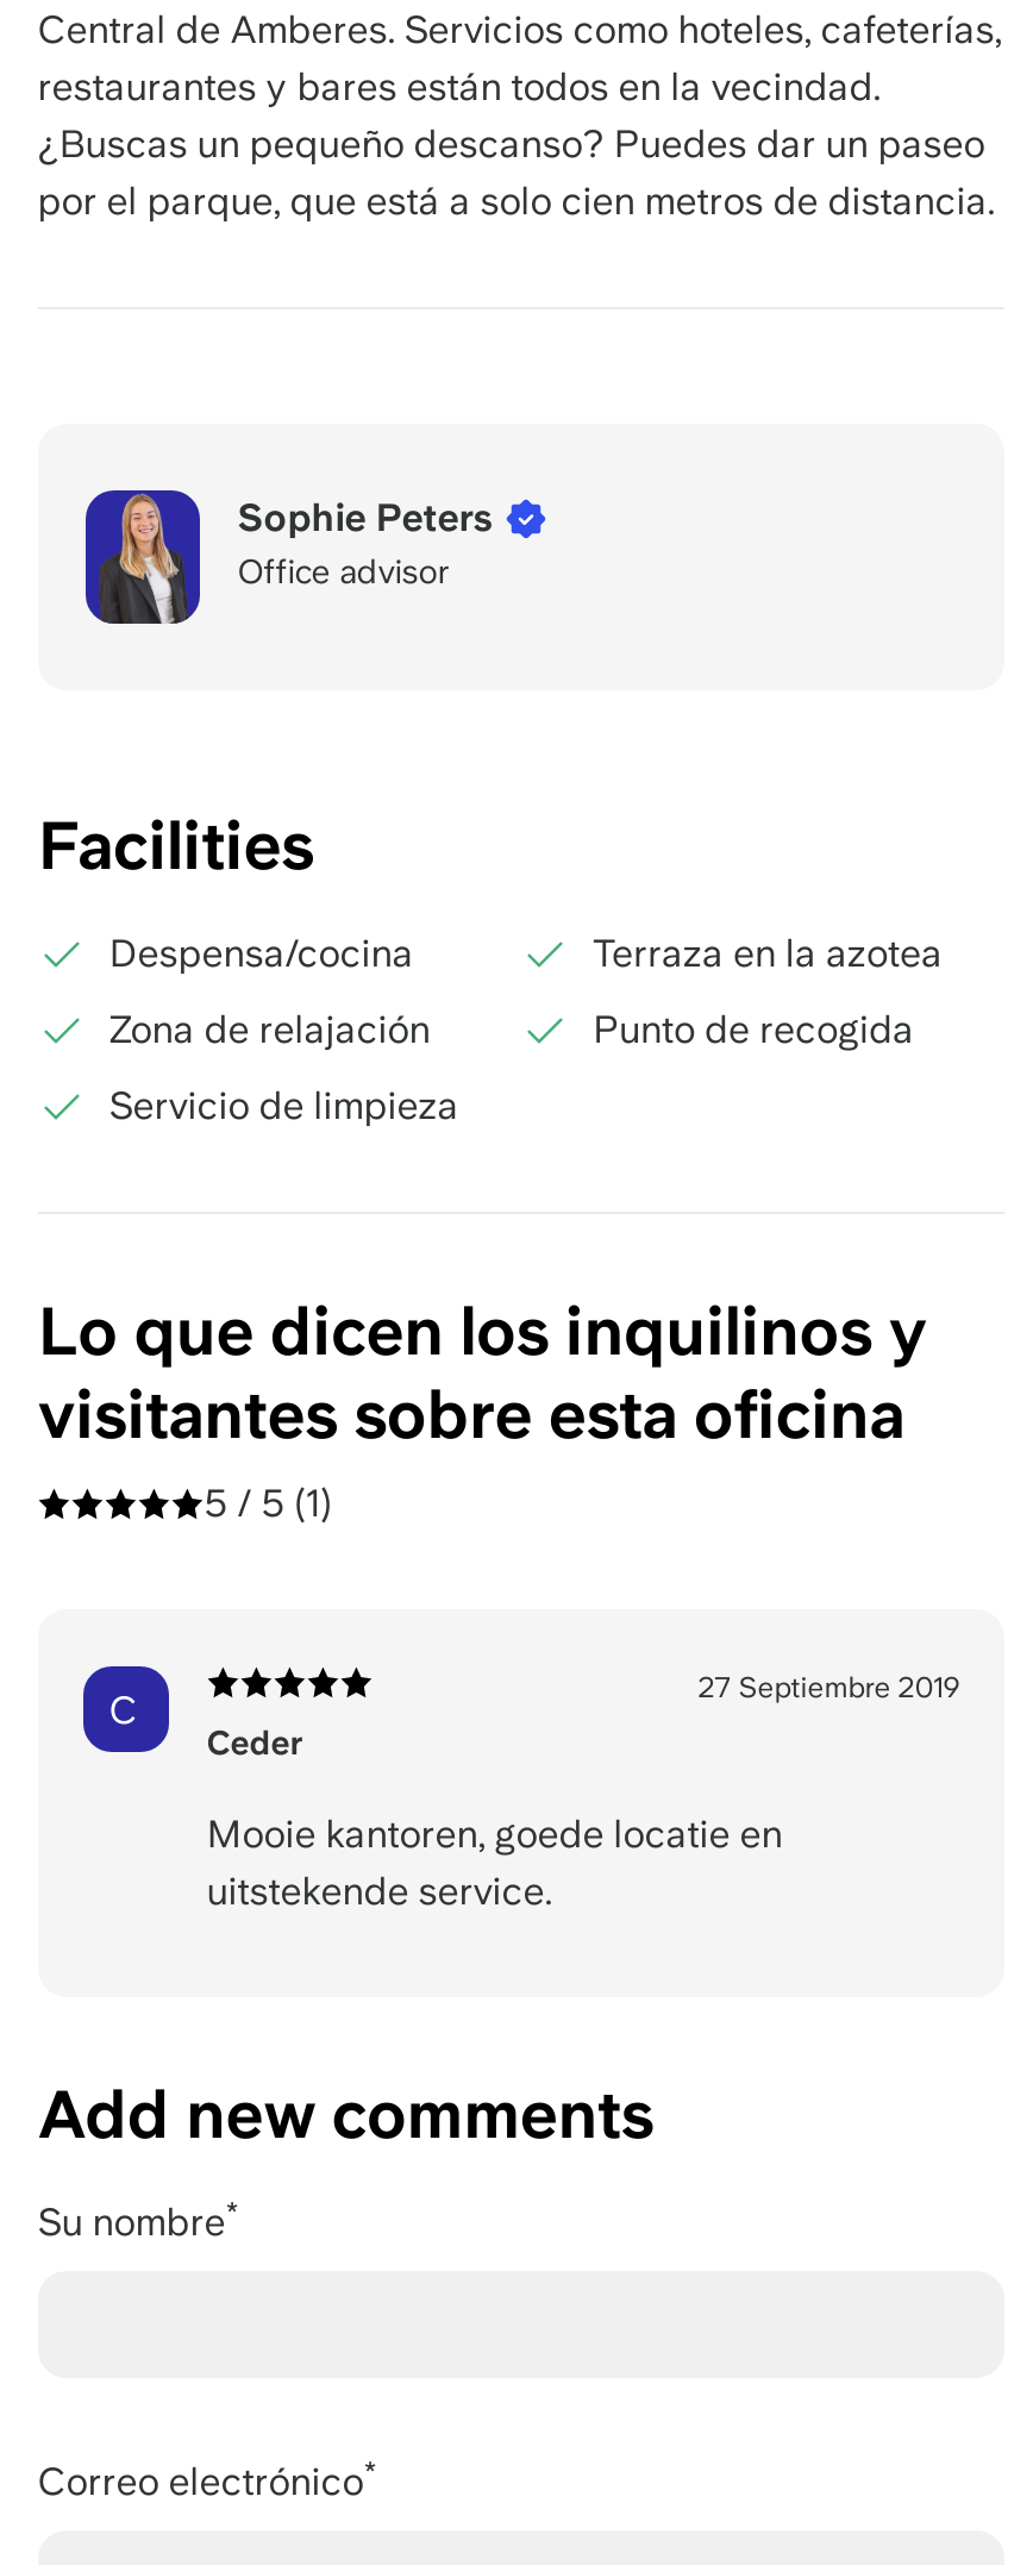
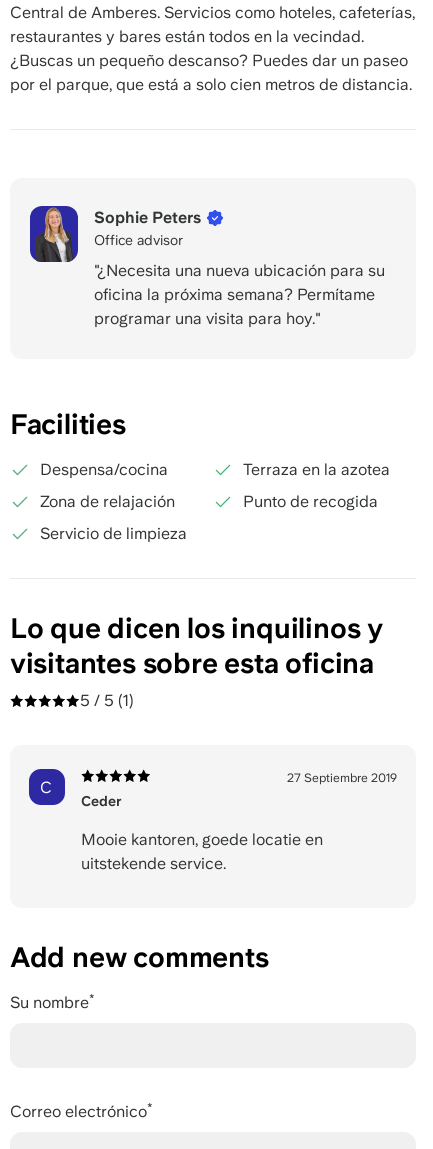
none -> [94,261,385,328] "¿Necesita una nueva ubicación para su | oficina la próxima semana? Permítame | programar una visita para hoy."

